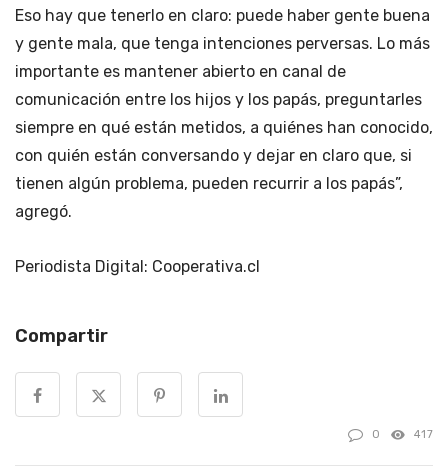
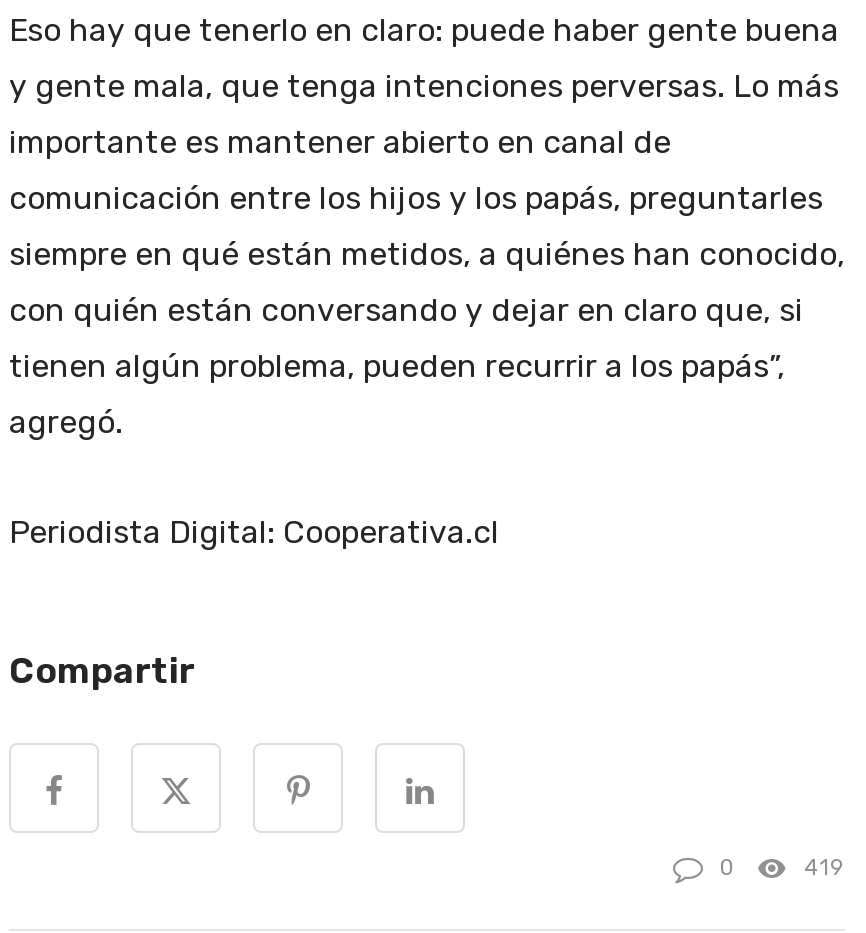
[413,428,433,441] 417 -> [804,855,845,881] 419

